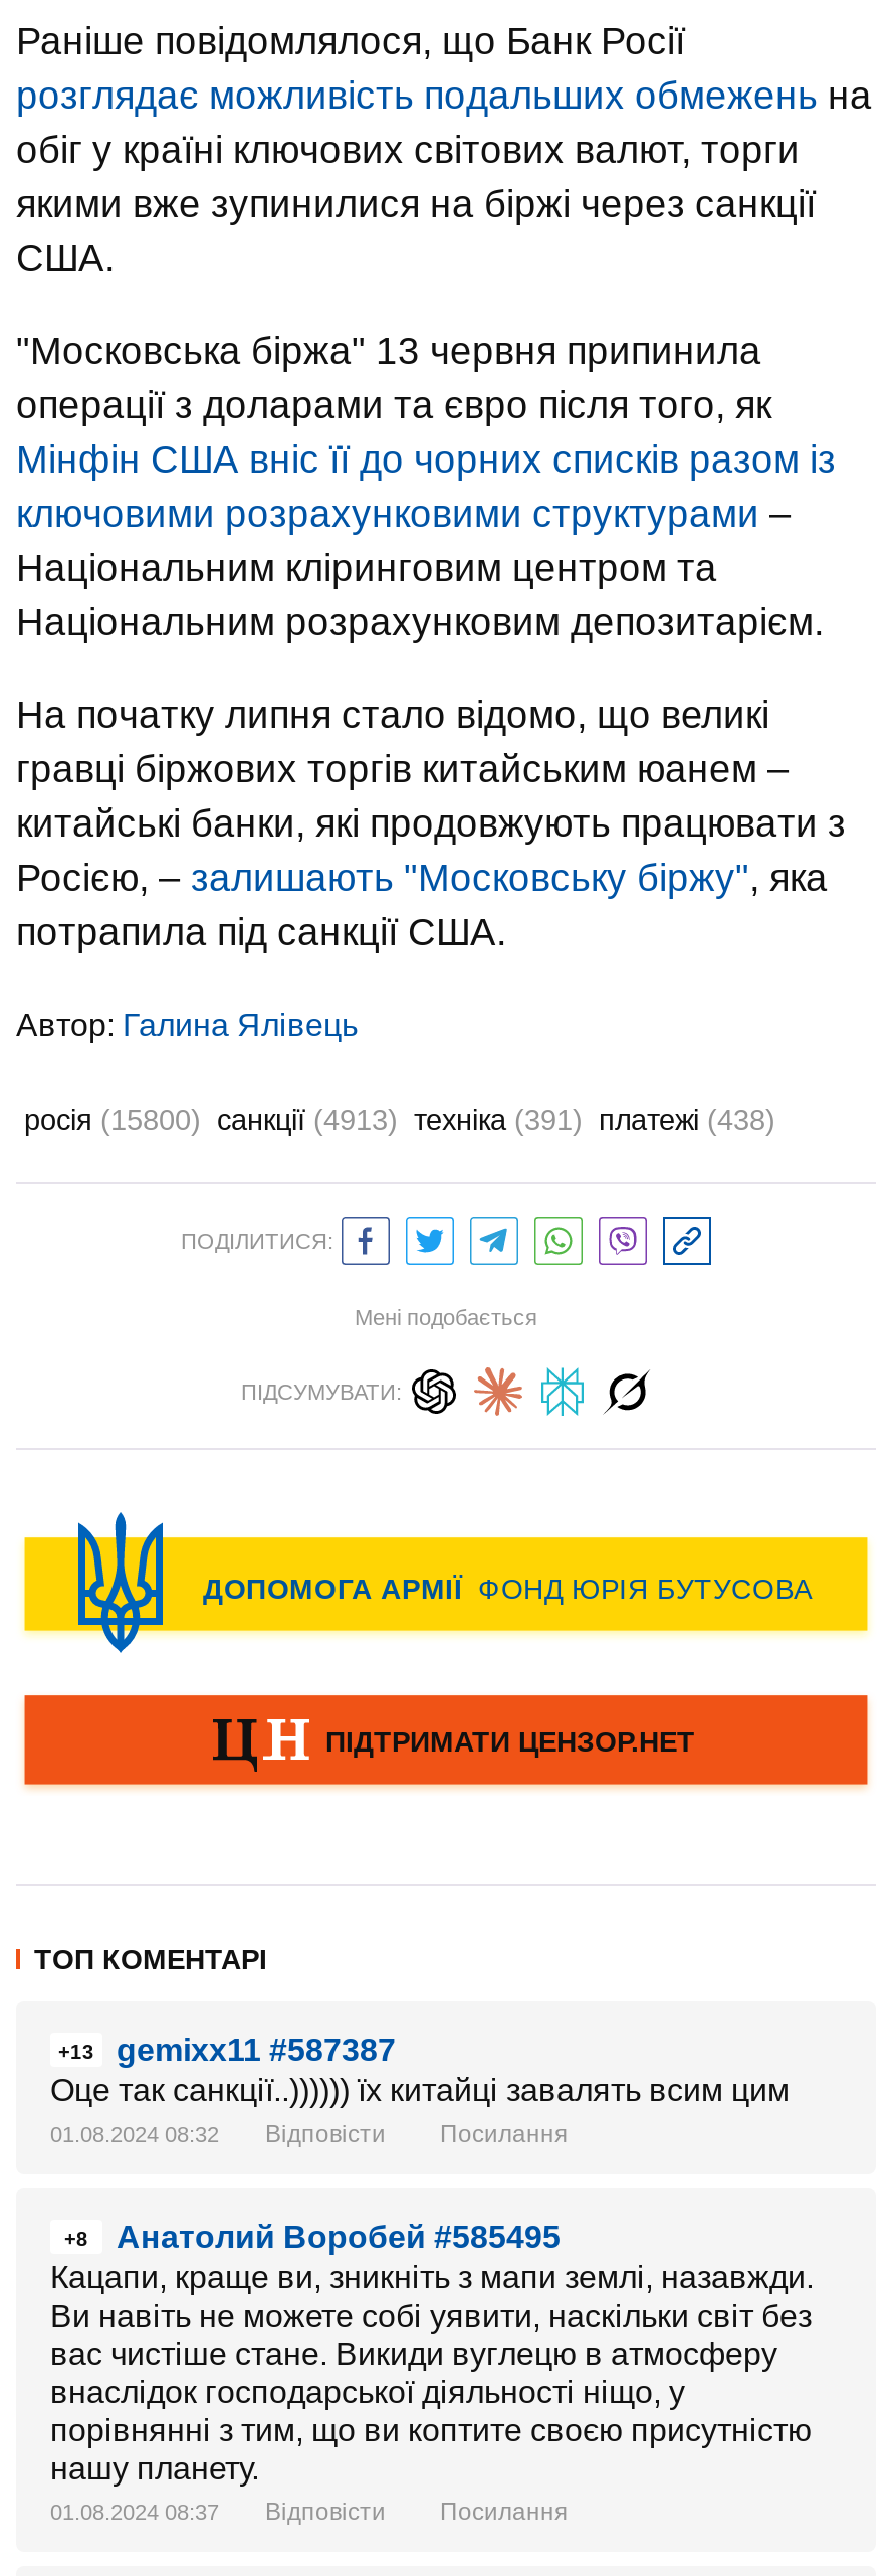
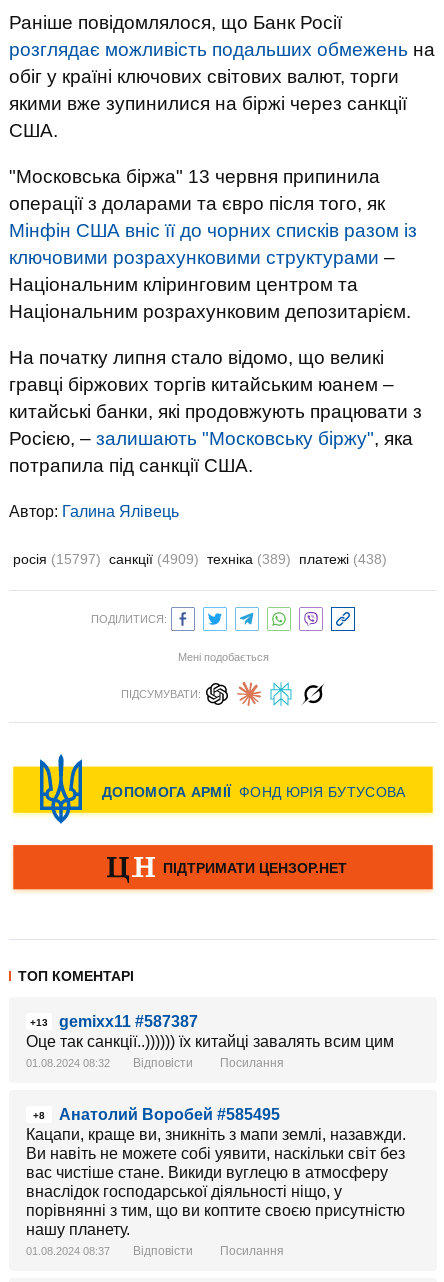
[24,1104,775,1136] росія (15800) санкції (4913) техніка (391) платежі (438) -> [13,551,387,567] росія (15797) санкції (4909) техніка (389) платежі (438)

